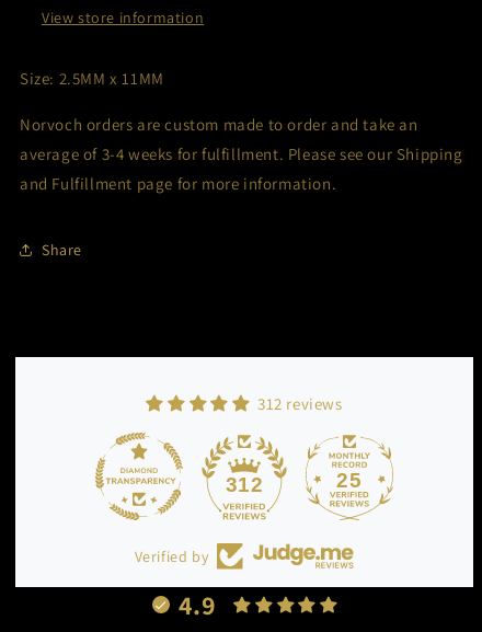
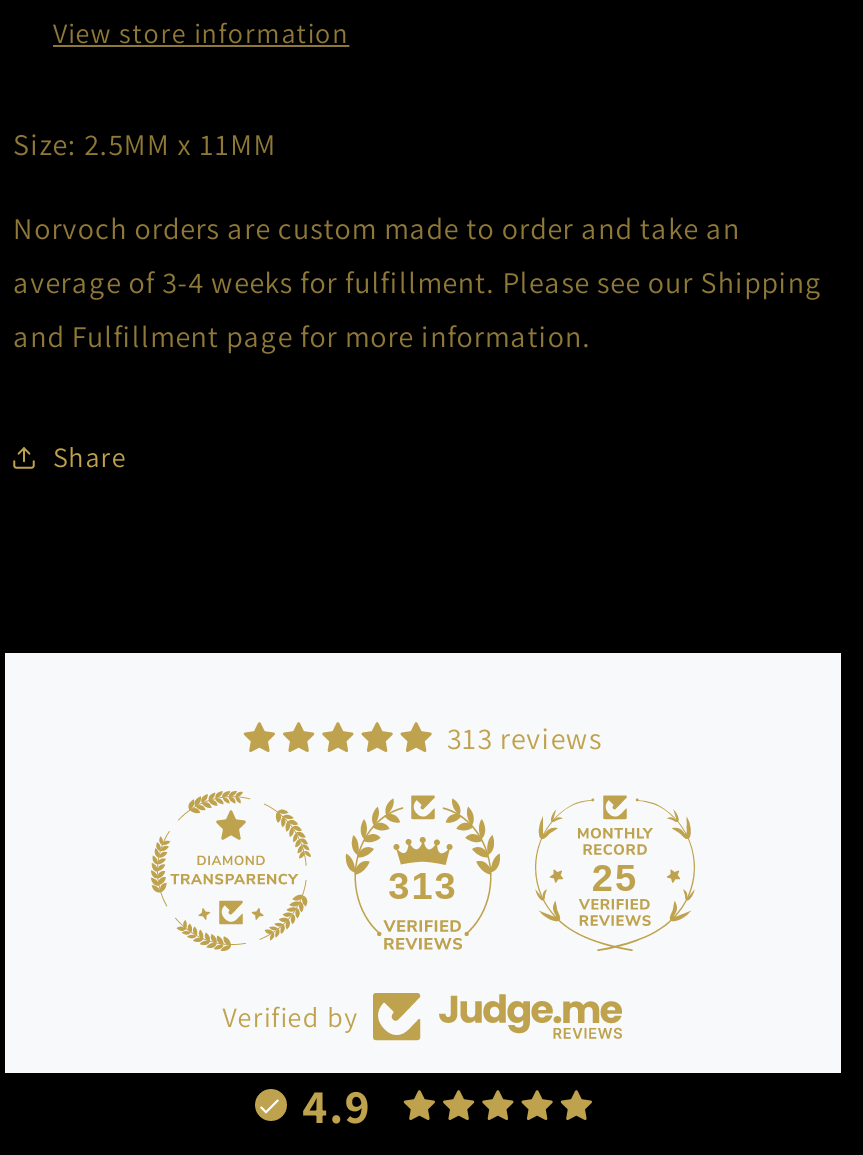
[257,394,342,414] 312 reviews -> [447,719,602,757] 313 reviews
[225,474,263,497] 312 -> [388,865,458,907] 313

